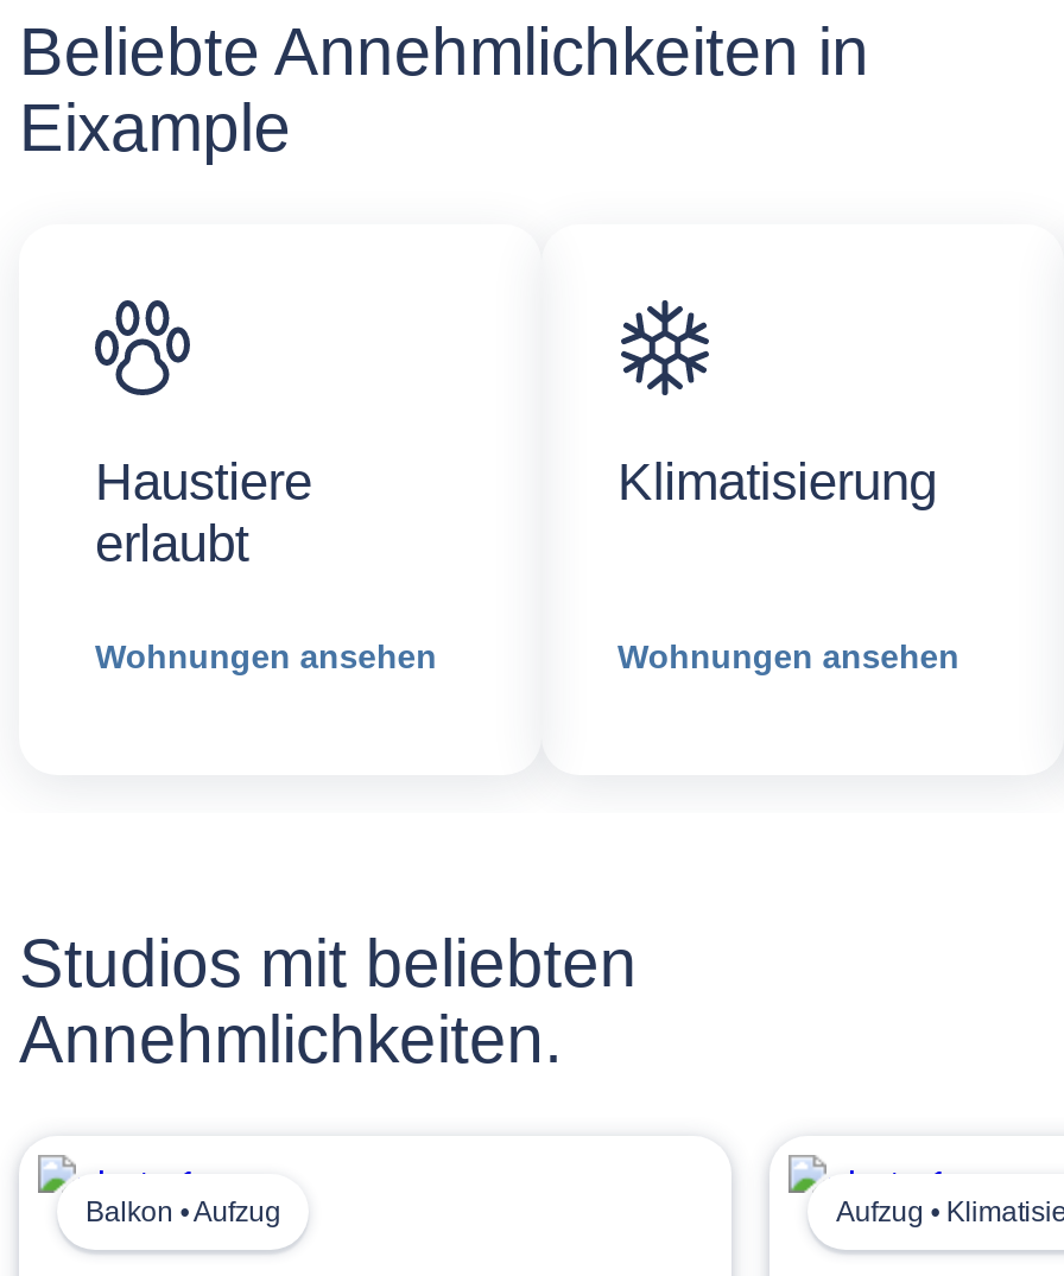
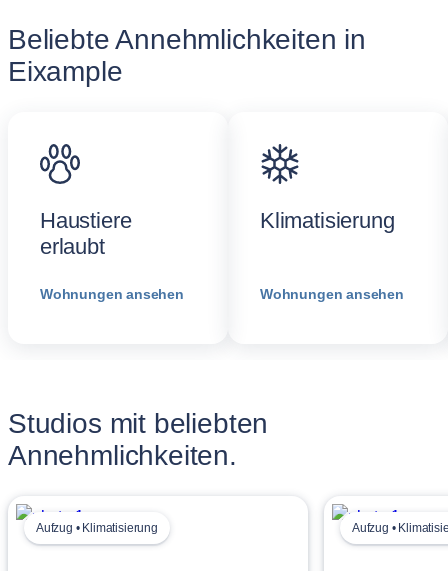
[85,1195,281,1229] Balkon • Aufzug -> [36,521,158,535] Aufzug • Klimatisierung

